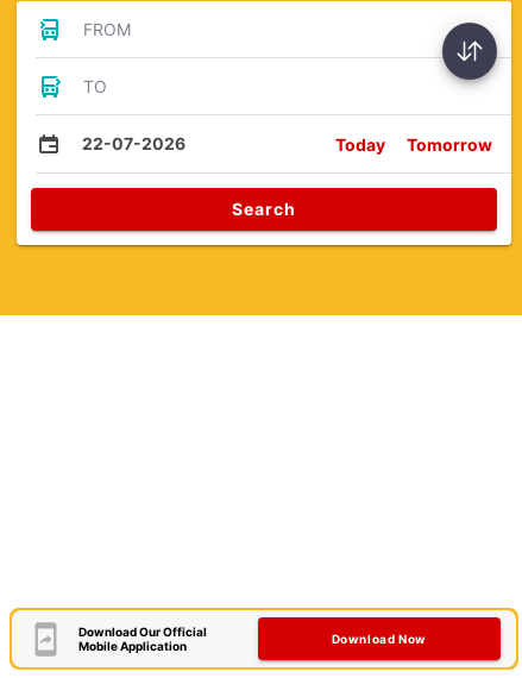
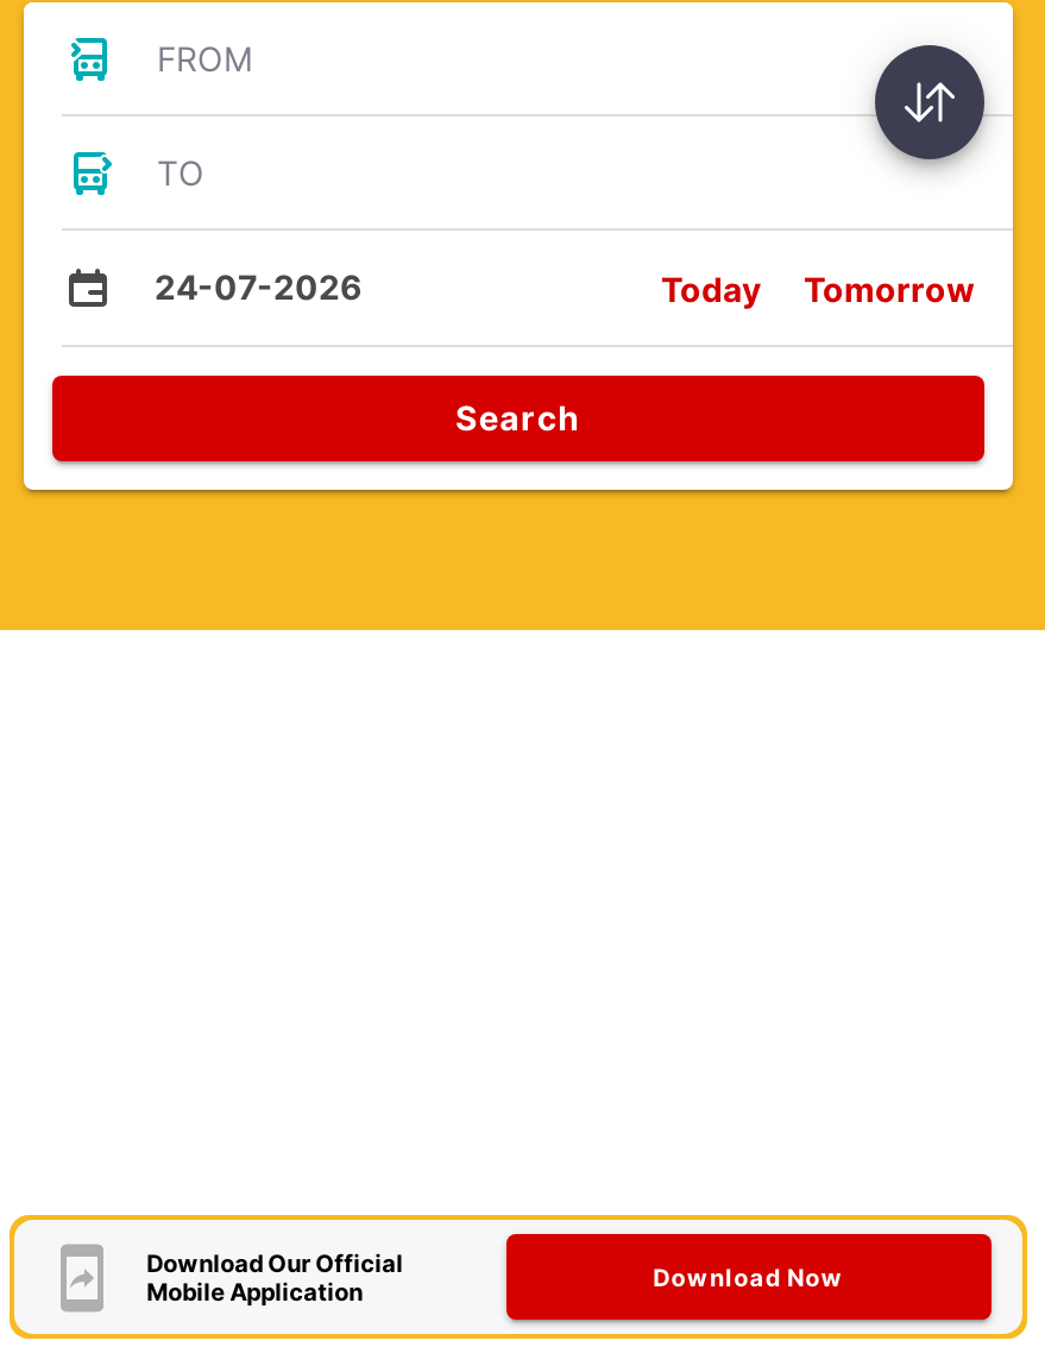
[82,133,185,153] 22-07-2026 -> [155,266,361,307] 24-07-2026

